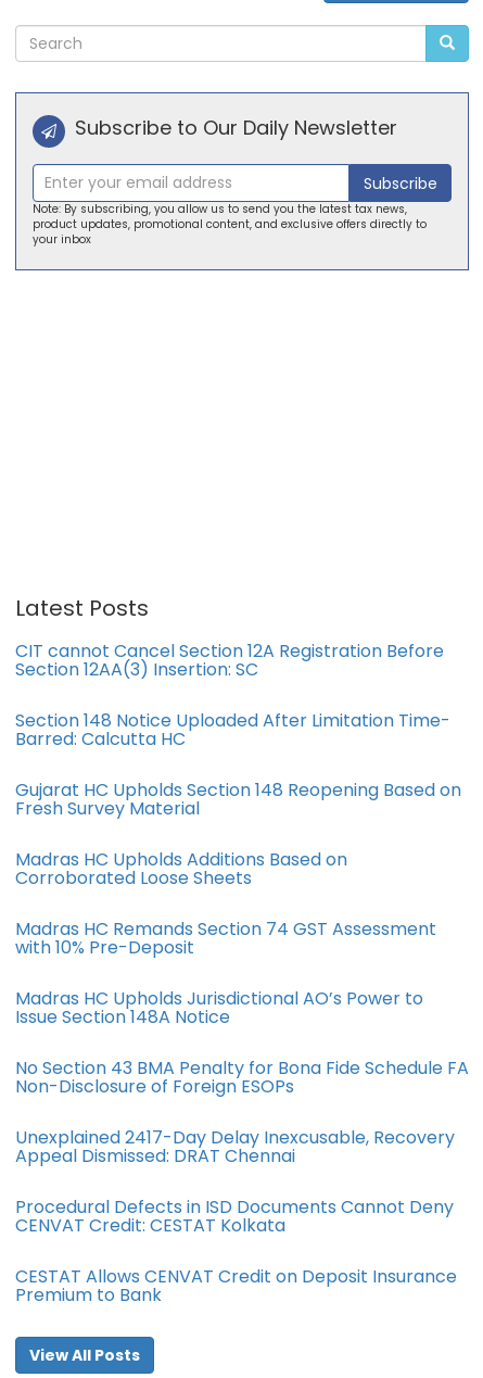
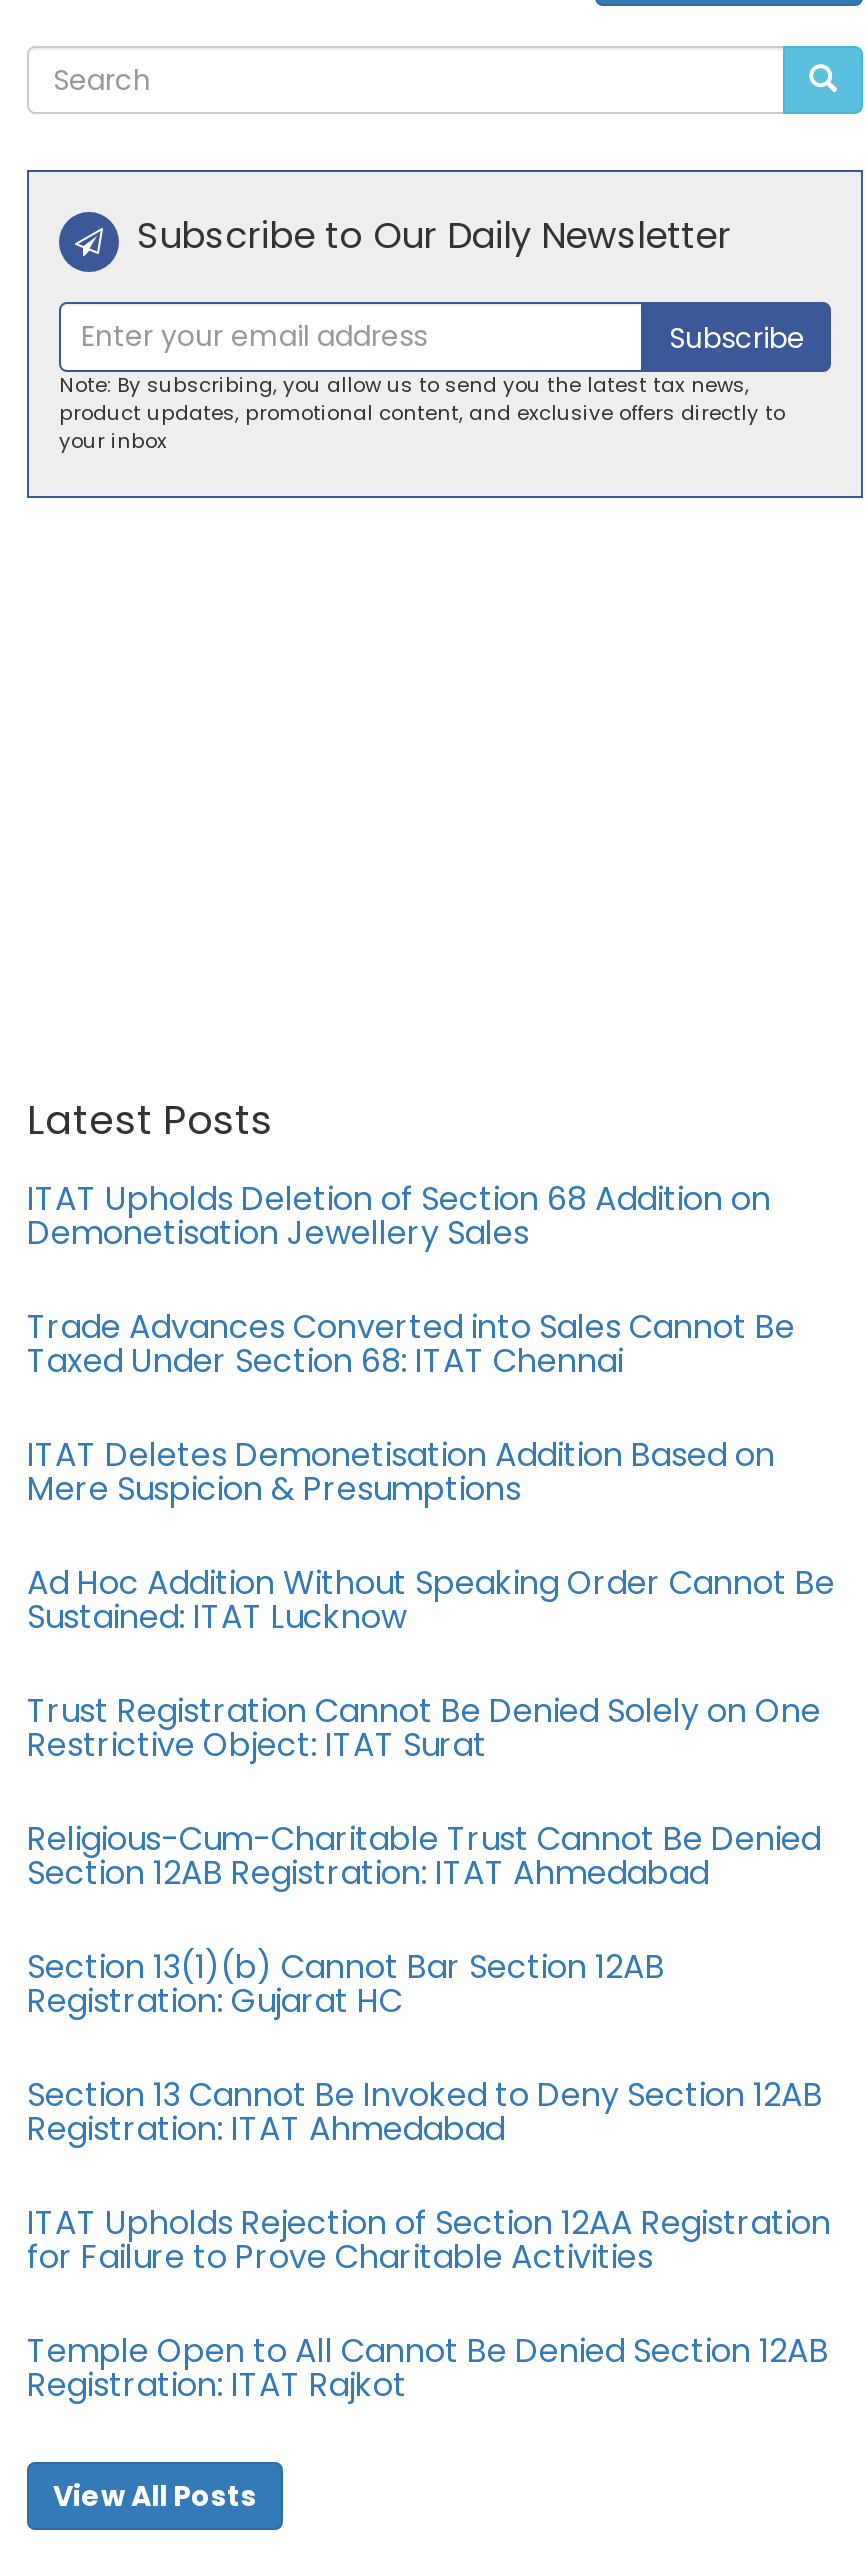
[15,639,444,682] CIT cannot Cancel Section 12A Registration Before | Section 12AA(3) Insertion: SC -> [27,1176,771,1256] ITAT Upholds Deletion of Section 68 Addition on | Demonetisation Jewellery Sales
[15,708,450,751] Section 148 Notice Uploaded After Limitation Time- | Barred: Calcutta HC -> [27,1304,795,1384] Trade Advances Converted into Sales Cannot Be | Taxed Under Section 68: ITAT Chennai
[15,778,461,821] Gujarat HC Upholds Section 148 Reopening Based on | Fresh Survey Material -> [27,1432,775,1512] ITAT Deletes Demonetisation Addition Based on | Mere Suspicion & Presumptions
[15,847,347,890] Madras HC Upholds Additions Based on | Corroborated Loose Sheets -> [27,1560,835,1640] Ad Hoc Addition Without Speaking Order Cannot Be | Sustained: ITAT Lucknow
[15,916,436,960] Madras HC Remands Section 74 GST Assessment | with 10% Pre-Deposit -> [27,1688,821,1768] Trust Registration Cannot Be Denied Solely on One | Restrictive Object: ITAT Surat
[15,986,423,1029] Madras HC Upholds Jurisdictional AO’s Power to | Issue Section 148A Notice -> [27,1816,821,1896] Religious-Cum-Charitable Trust Cannot Be Denied | Section 12AB Registration: ITAT Ahmedabad
[15,1055,469,1099] No Section 43 BMA Penalty for Bona Fide Schedule FA | Non-Disclosure of Foreign ESOPs -> [27,1944,665,2024] Section 13(1)(b) Cannot Bar Section 12AB | Registration: Gujarat HC
[15,1125,455,1168] Unexplained 2417-Day Delay Inexcusable, Recovery | Appeal Dismissed: DRAT Chennai -> [27,2072,823,2152] Section 13 Cannot Be Invoked to Deny Section 12AB | Registration: ITAT Ahmedabad
[15,1194,454,1238] Procedural Defects in ISD Documents Cannot Deny | CENVAT Credit: CESTAT Kolkata -> [27,2200,831,2280] ITAT Upholds Rejection of Section 12AA Registration | for Failure to Prove Charitable Activities
[15,1264,457,1307] CESTAT Allows CENVAT Credit on Deposit Insurance | Premium to Bank -> [27,2328,829,2408] Temple Open to All Cannot Be Denied Section 12AB | Registration: ITAT Rajkot

